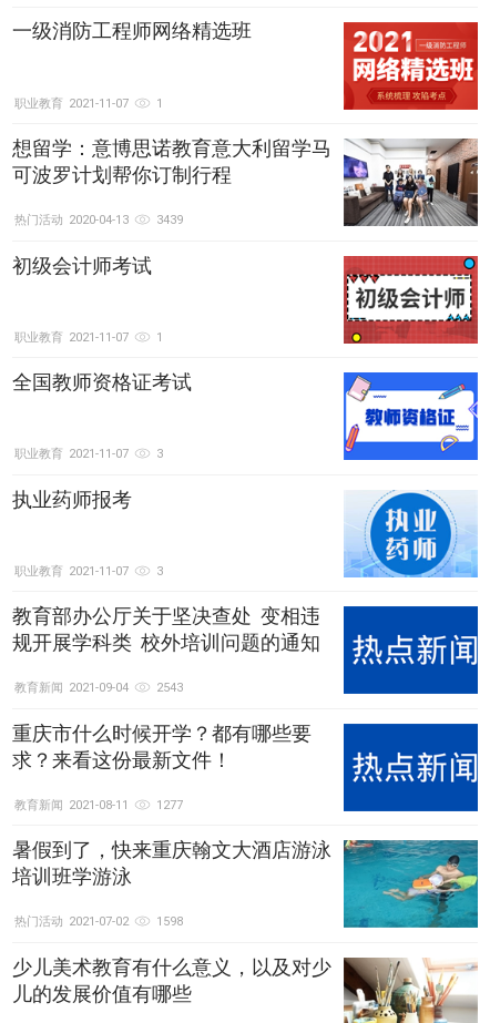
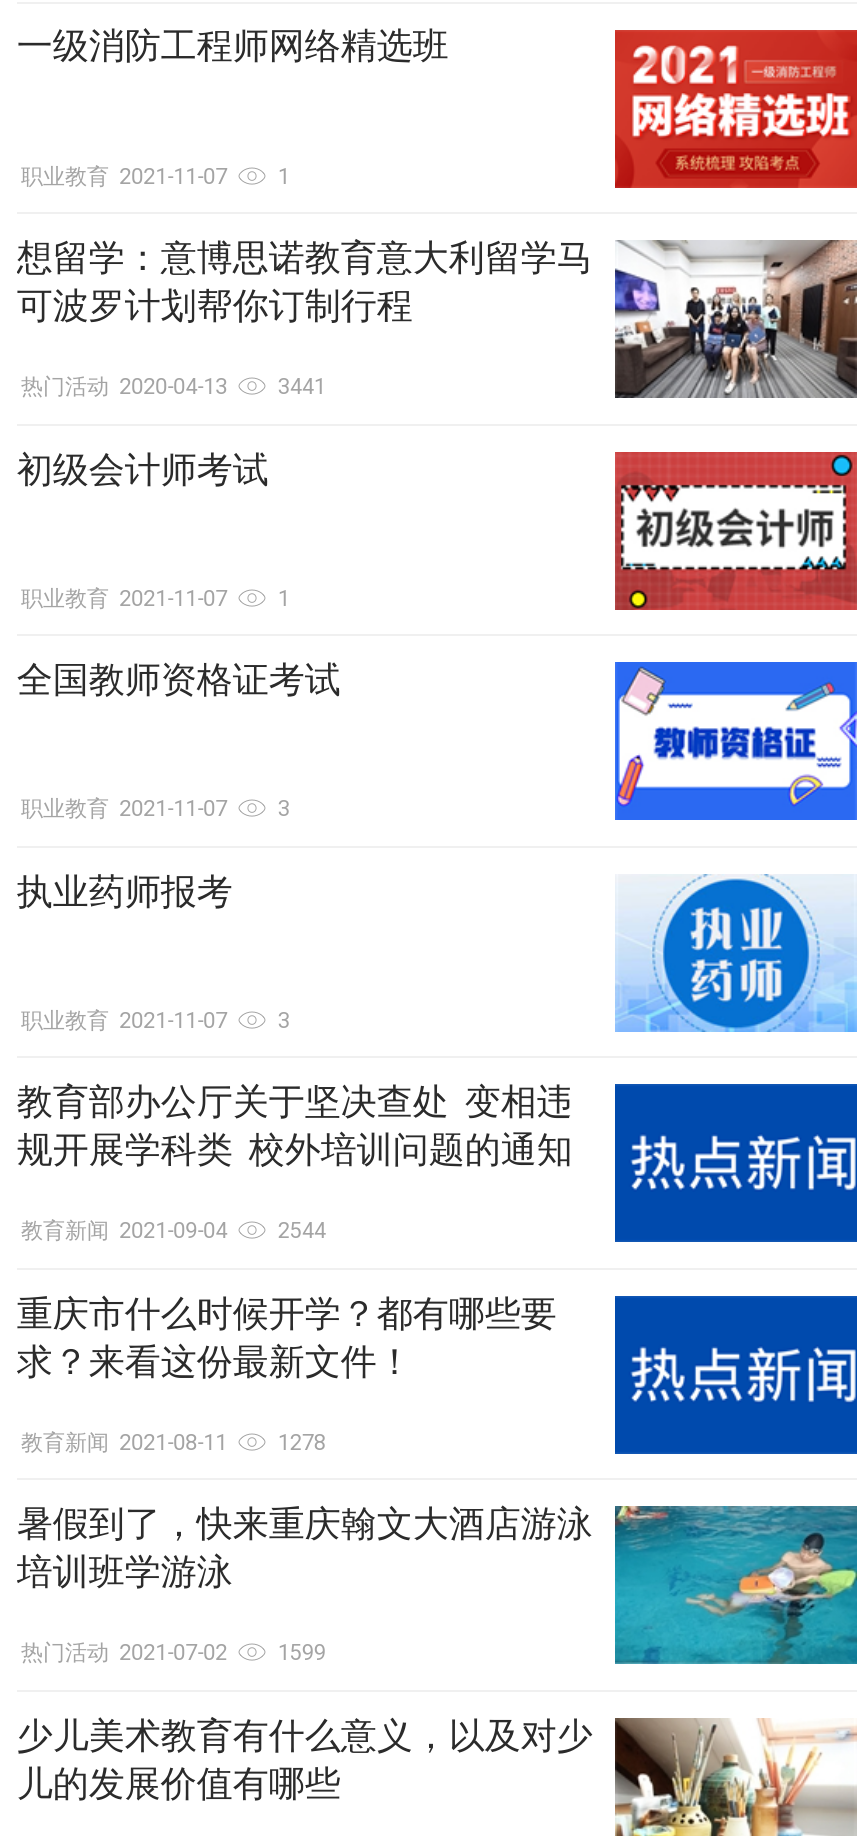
[14,213,183,227] 热门活动 2020-04-13 3439 -> [21,374,326,400] 热门活动 2020-04-13 3441
[14,681,183,695] 教育新闻 2021-09-04 2543 -> [21,1218,326,1244] 教育新闻 2021-09-04 2544
[14,798,183,812] 教育新闻 2021-08-11 1277 -> [21,1429,326,1455] 教育新闻 2021-08-11 1278
[14,915,183,929] 热门活动 2021-07-02 1598 -> [21,1640,326,1666] 热门活动 2021-07-02 1599

